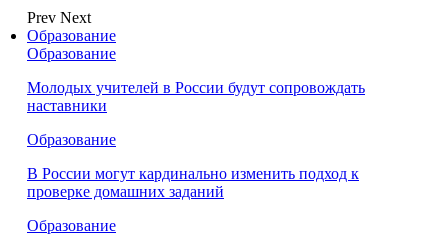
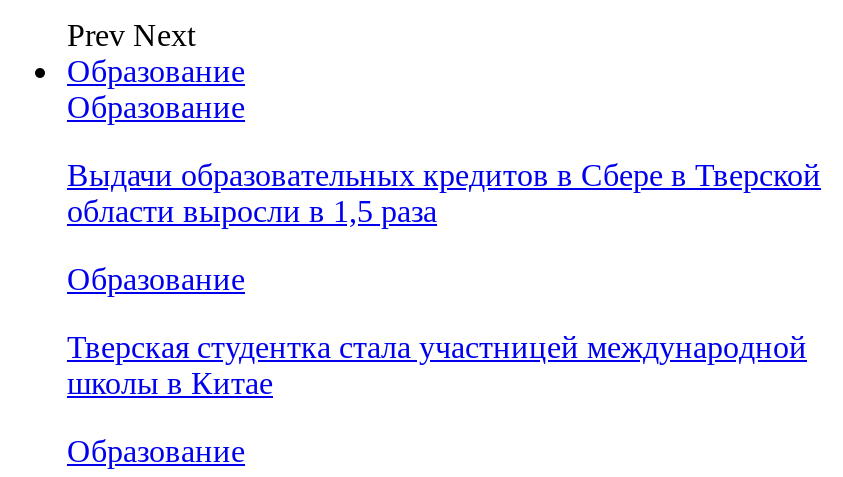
[27,79,365,114] Молодых учителей в России будут сопровождать | наставники -> [67,158,821,228] Выдачи образовательных кредитов в Сбере в Тверской | области выросли в 1,5 раза
[27,165,359,200] В России могут кардинально изменить подход к | проверке домашних заданий -> [67,330,807,400] Тверская студентка стала участницей международной | школы в Китае

